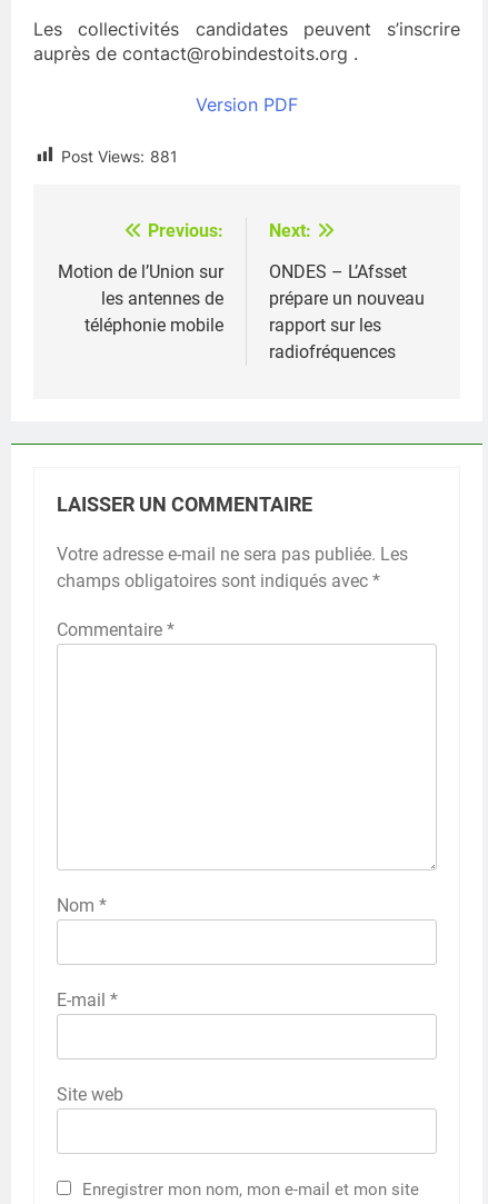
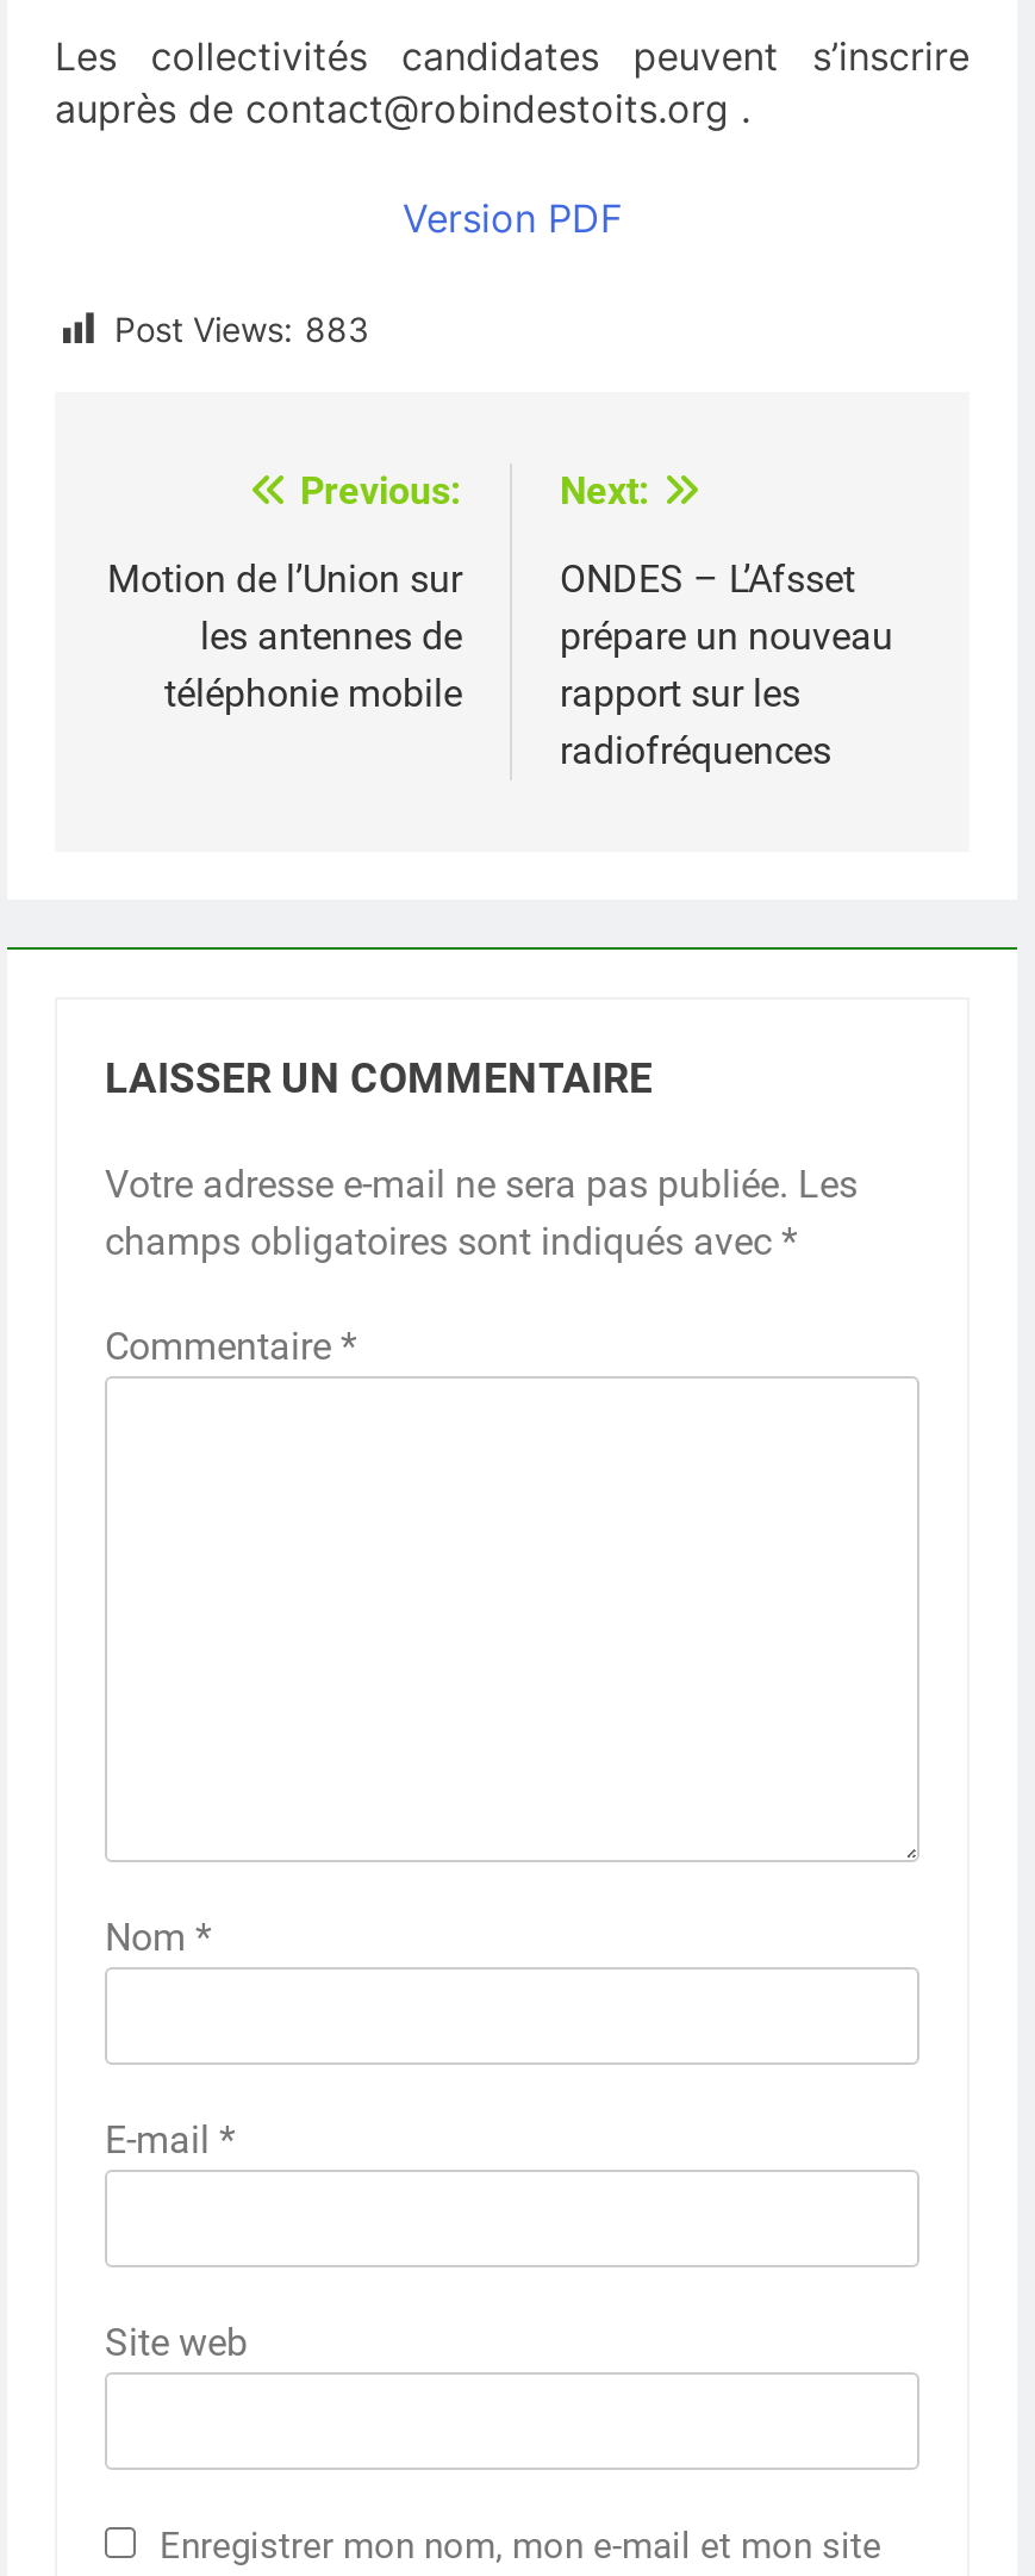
[61,146,178,165] Post Views: 881 -> [114,309,369,350] Post Views: 883

